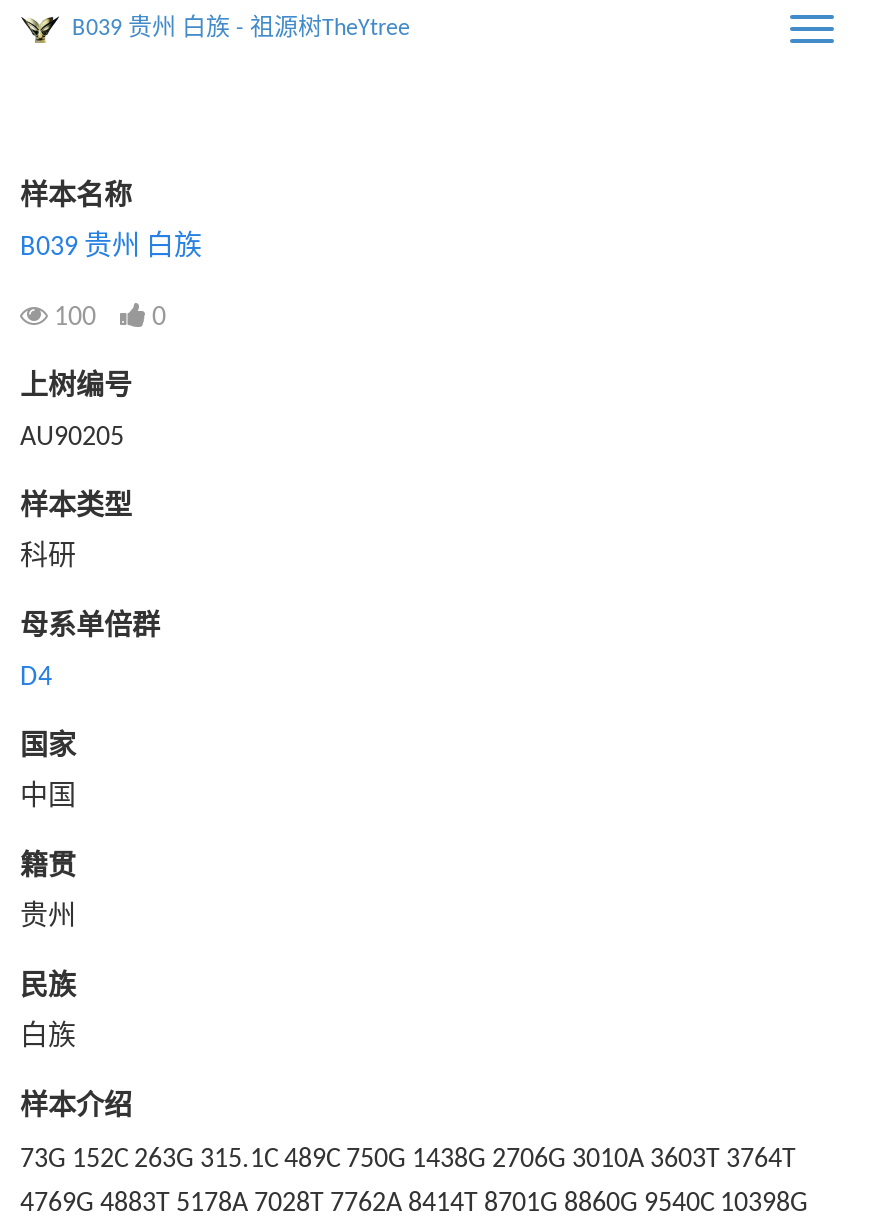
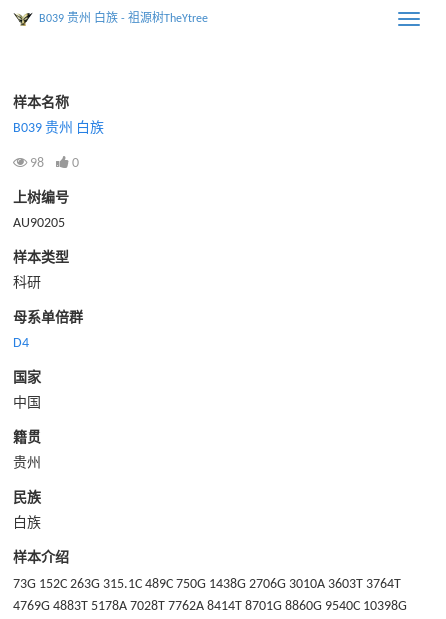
[54,303,166,333] 100 0 -> [30,156,79,171] 98 0

